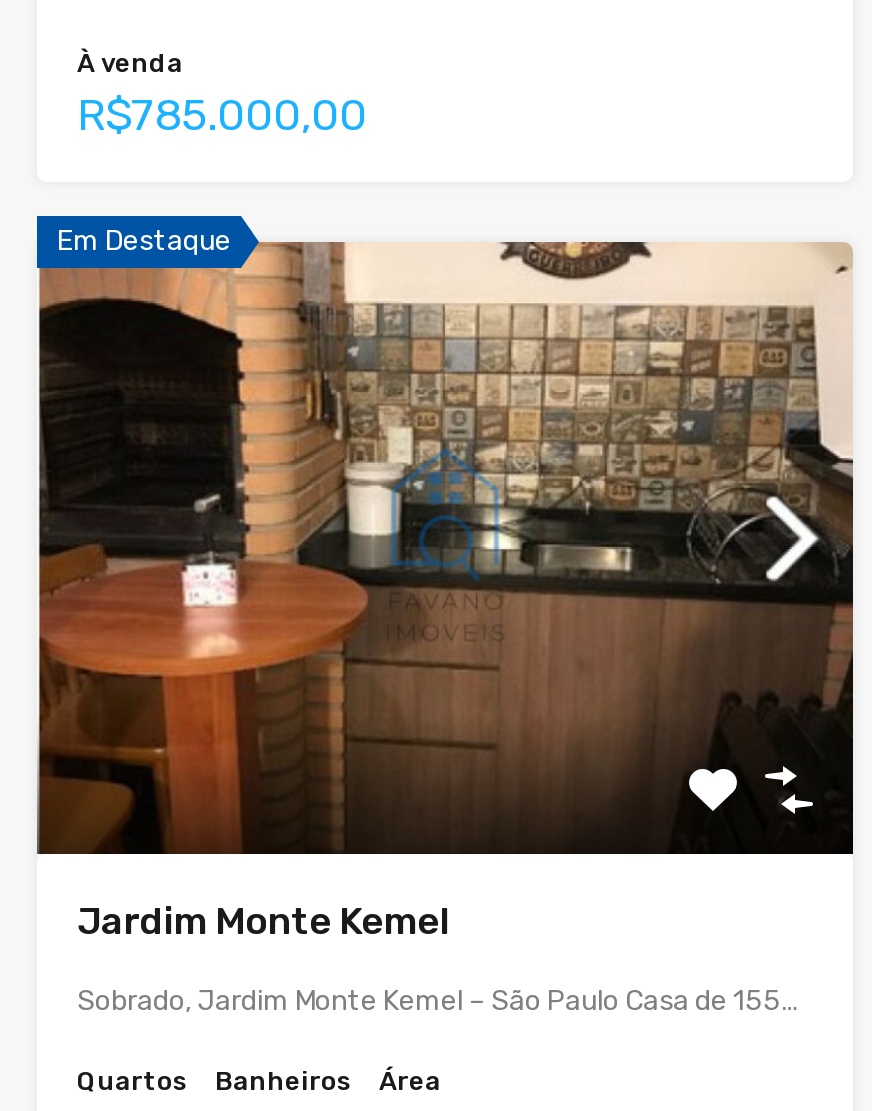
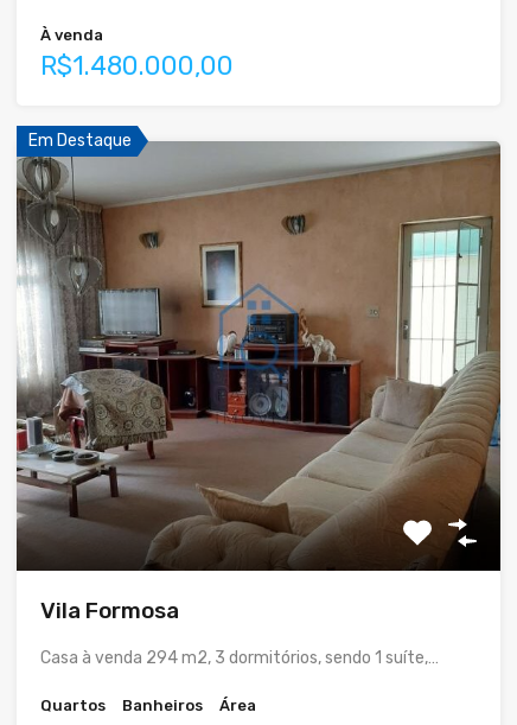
[77,89,367,143] R$785.000,00 -> [40,50,234,82] R$1.480.000,00
[37,242,853,945] [image] | Jardim Monte Kemel -> [17,141,502,624] [image] | Vila Formosa
[77,985,799,1019] Sobrado, Jardim Monte Kemel – São Paulo Casa de 155… -> [40,647,439,667] Casa à venda 294 m2, 3 dormitórios, sendo 1 suíte,…

